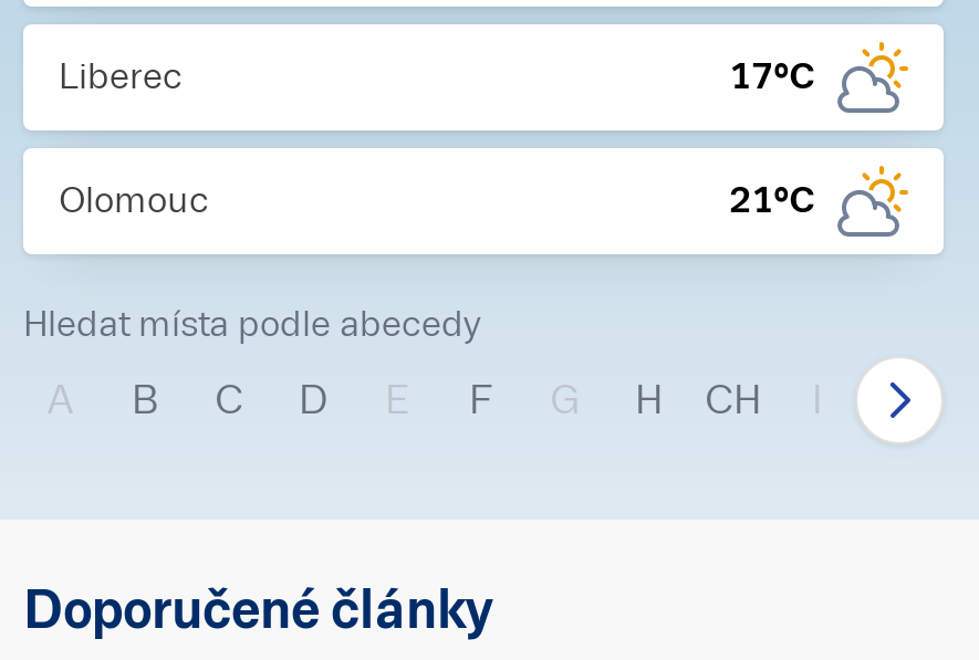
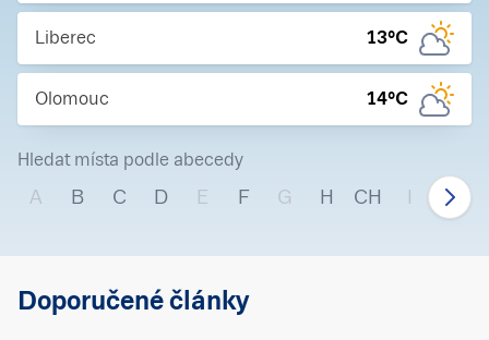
[729,55,815,97] 17°C -> [366,27,408,48] 13°C
[729,179,815,221] 21°C -> [366,88,408,109] 14°C

